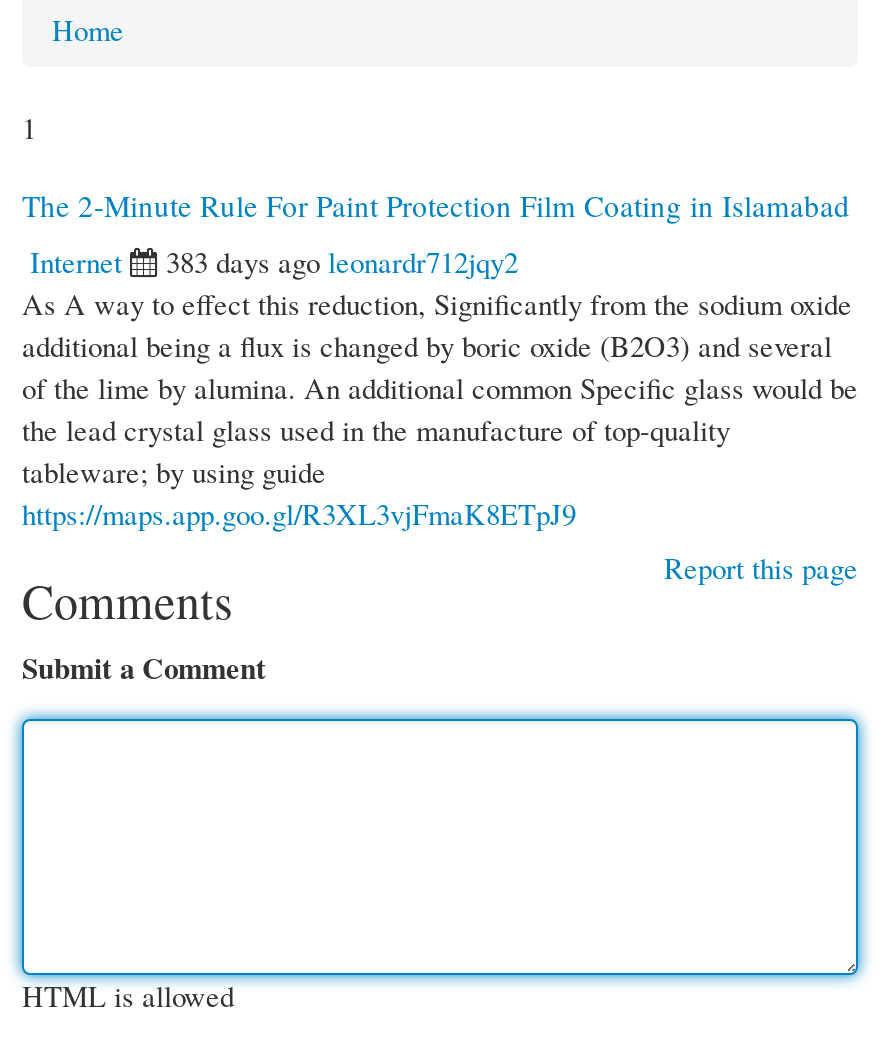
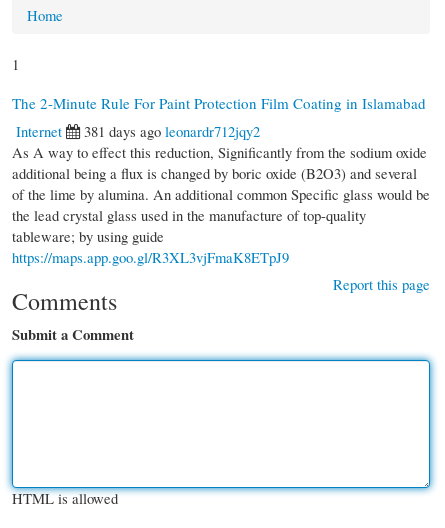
[166,241,518,281] 383 days ago leonardr712jqy2 -> [84,121,260,141] 381 days ago leonardr712jqy2

